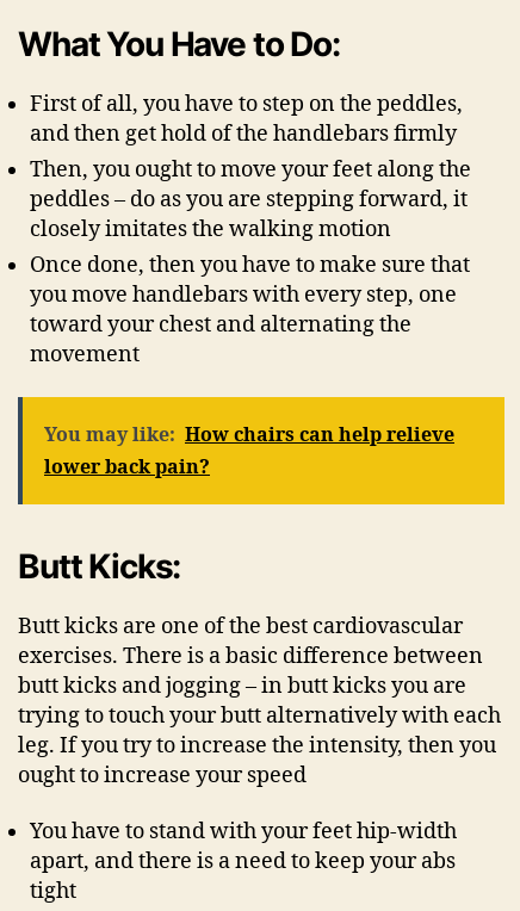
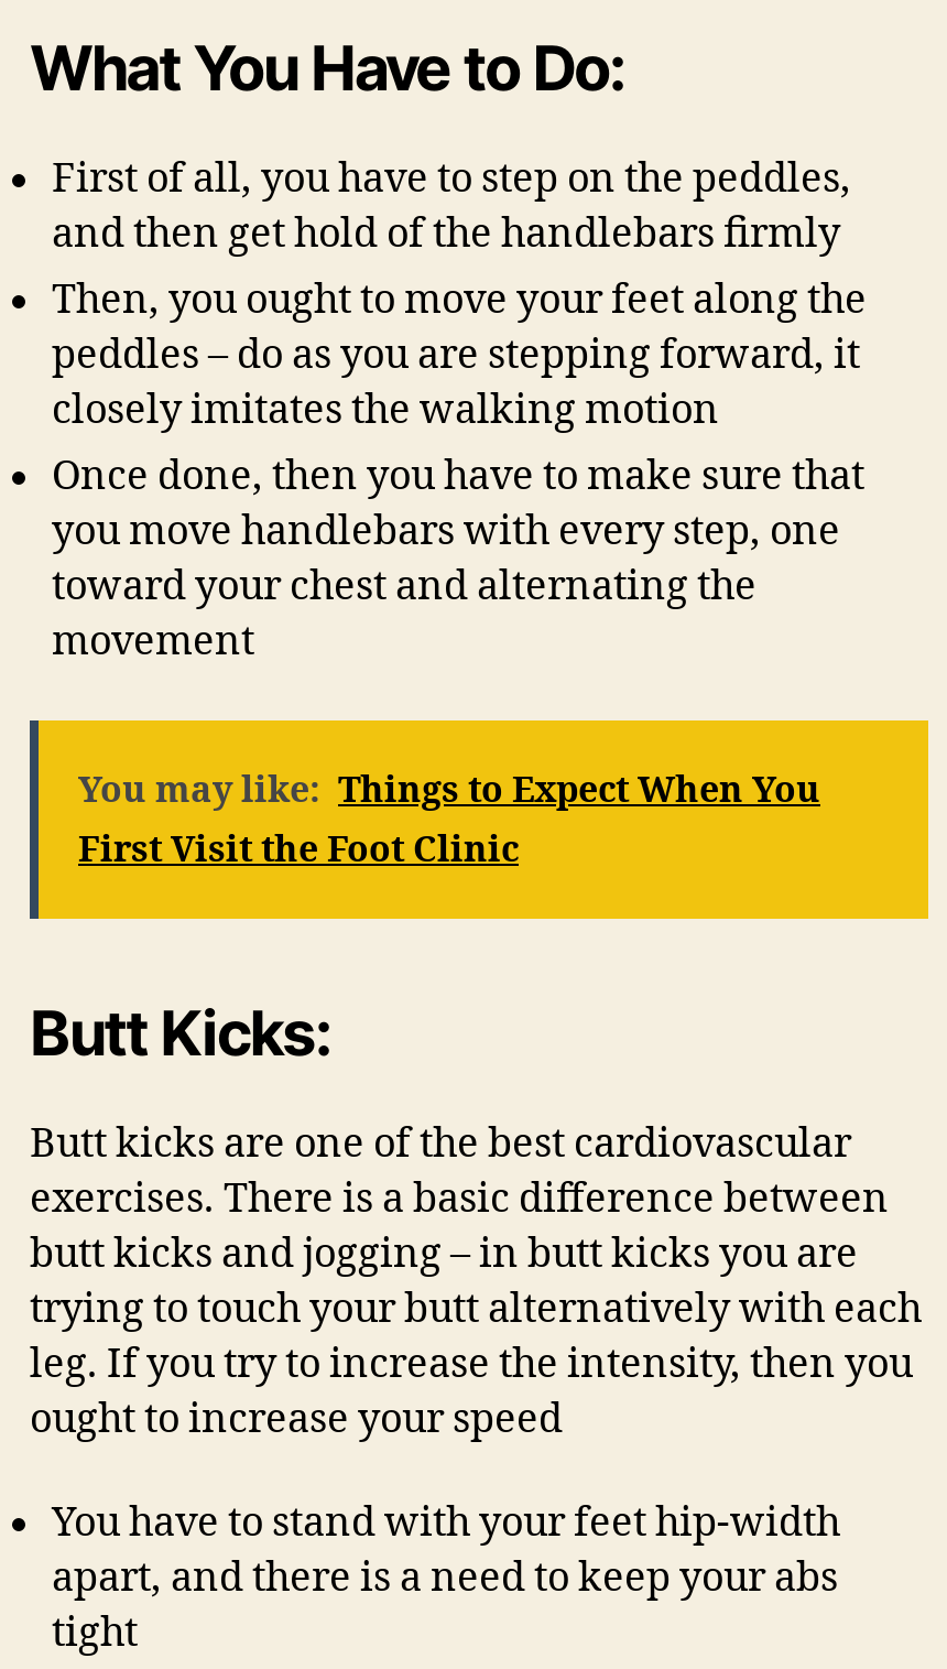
[44,423,454,479] You may like: How chairs can help relieve | lower back pain? -> [78,768,820,872] You may like: Things to Expect When You | First Visit the Foot Clinic

